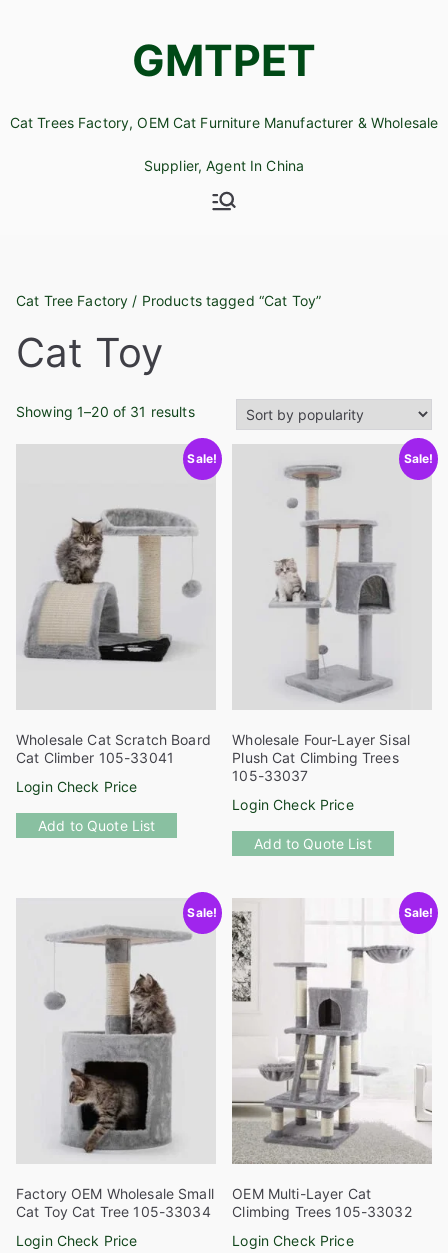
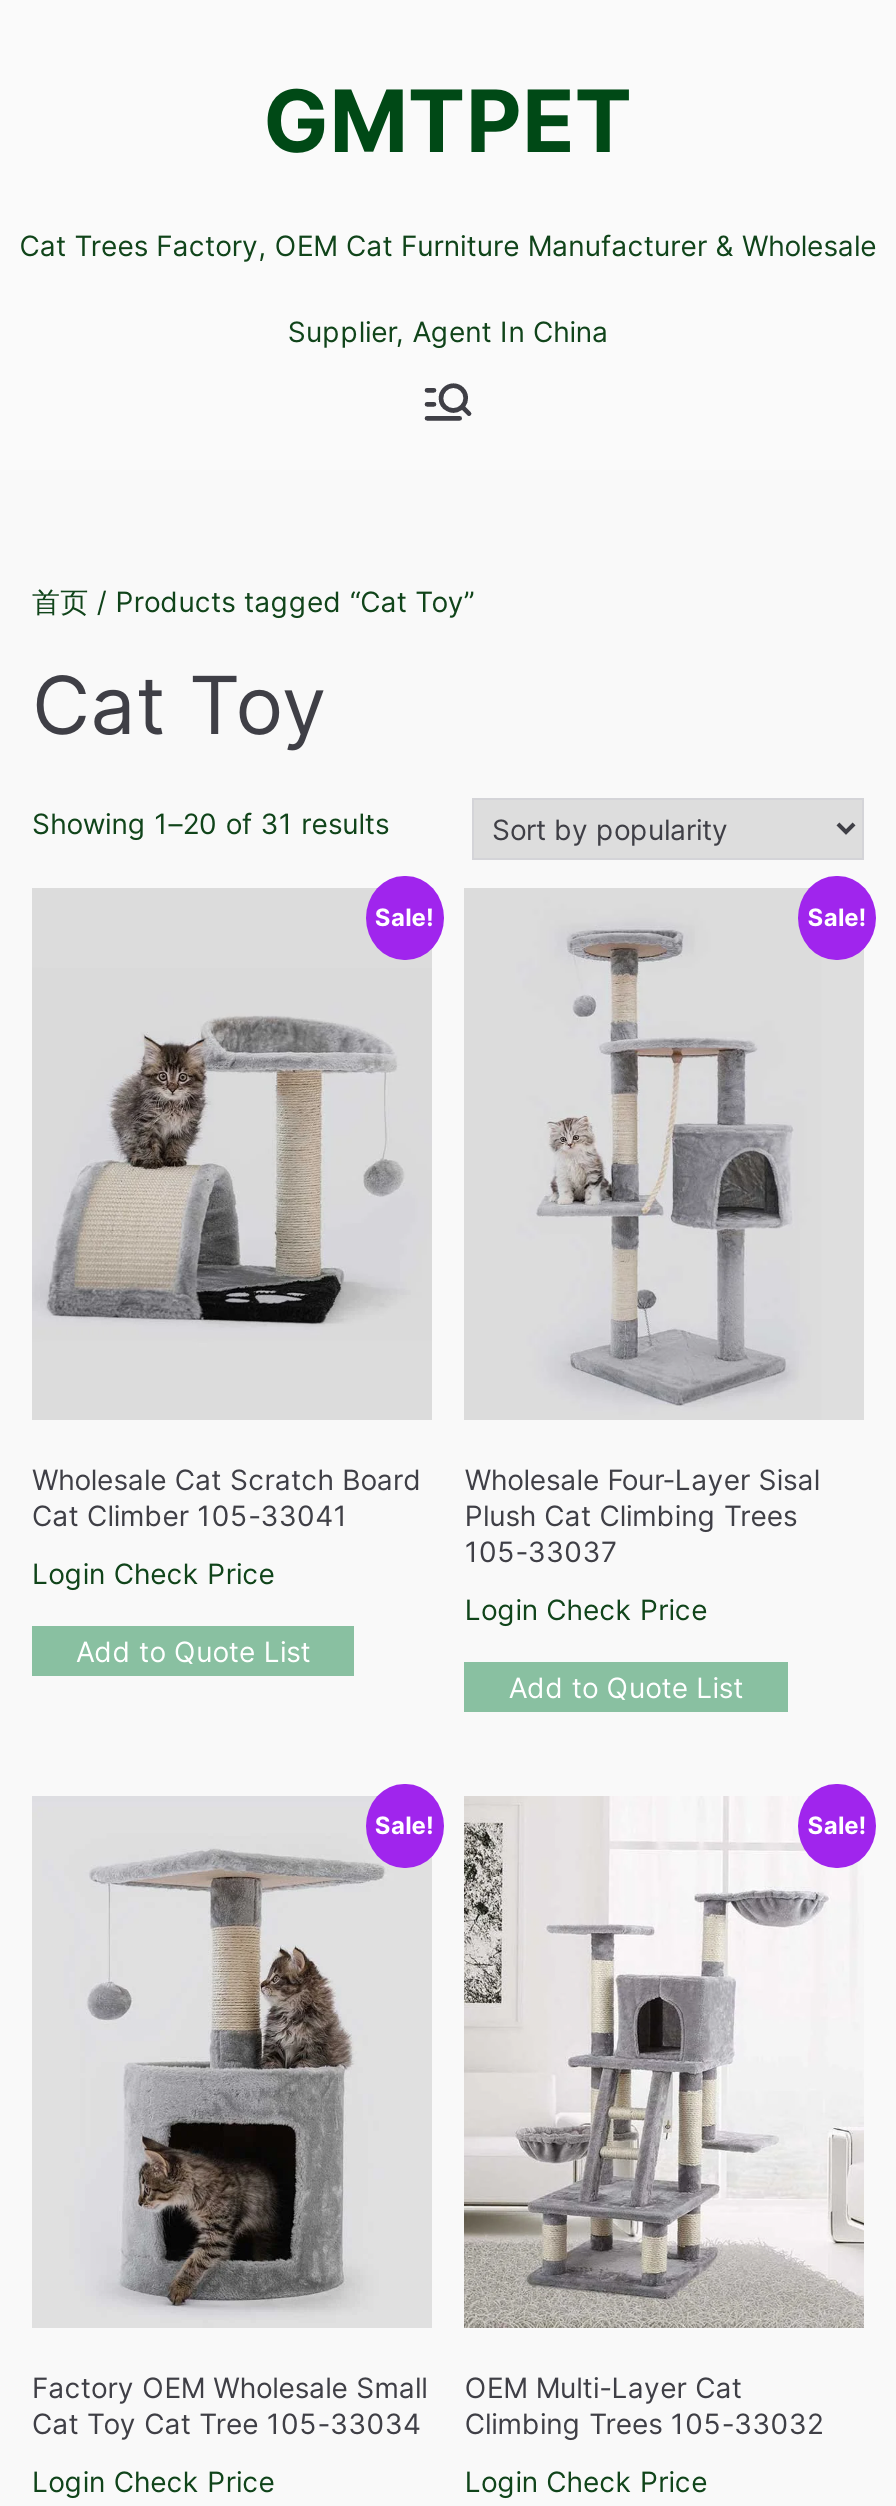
[16,291,321,308] Cat Tree Factory / Products tagged “Cat Toy” -> [32,583,474,617] 首页/ Products tagged “Cat Toy”

